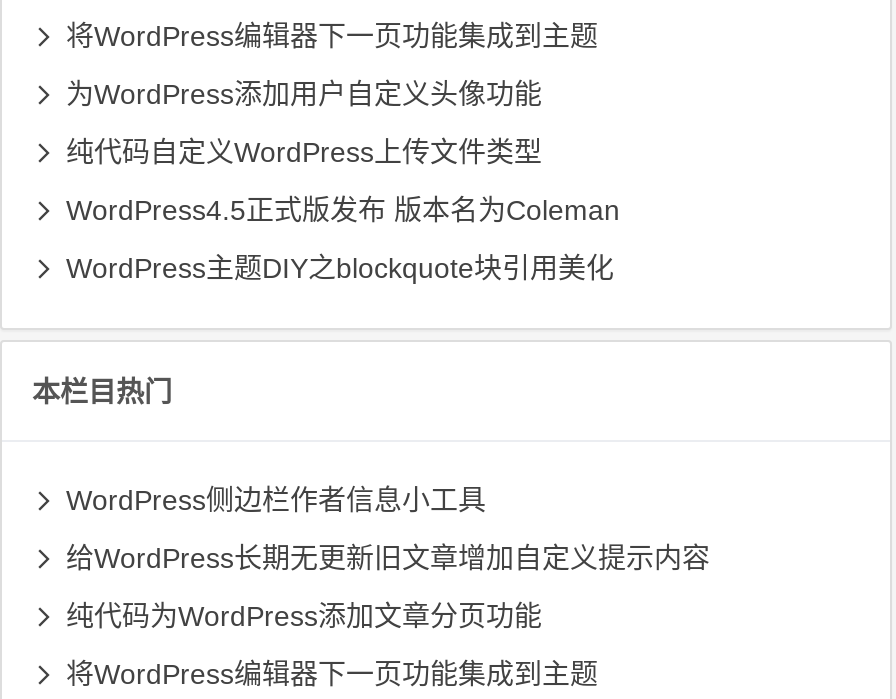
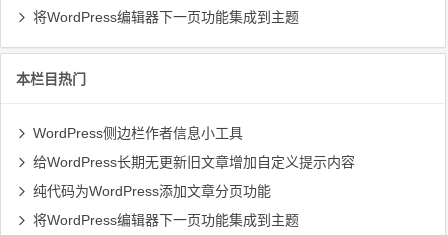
[66,77,620,283] 为WordPress添加用户自定义头像功能 | 纯代码自定义WordPress上传文件类型 | WordPress4.5正式版发布 版本名为Coleman | WordPress主题DIY之blockquote块引用美化 -> none

